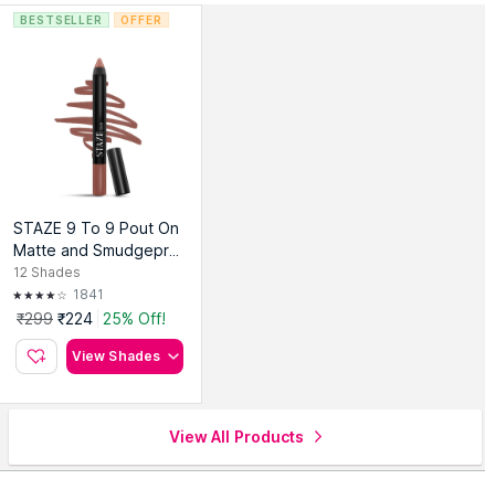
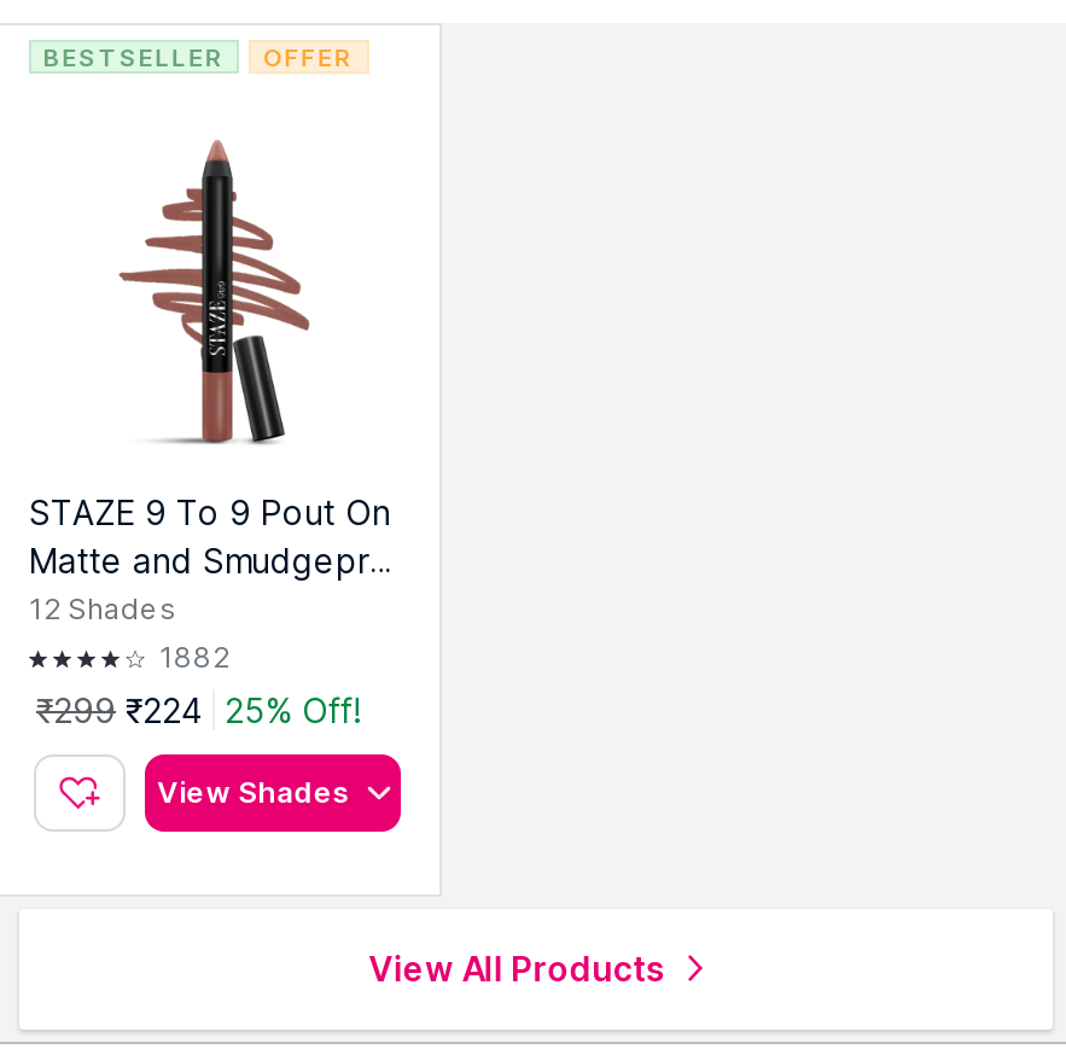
[73,285,104,302] 1841 -> [159,638,229,674] 1882

